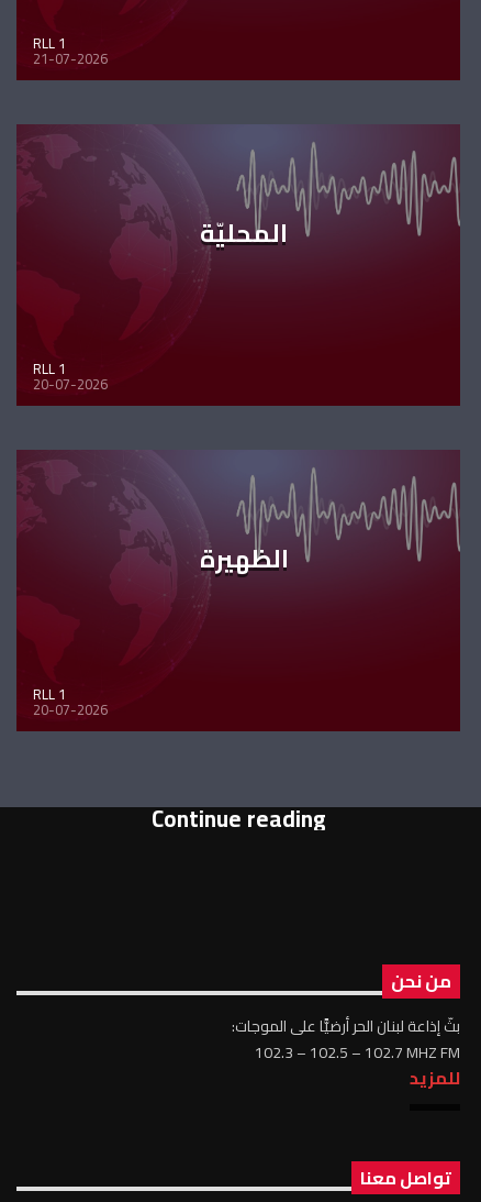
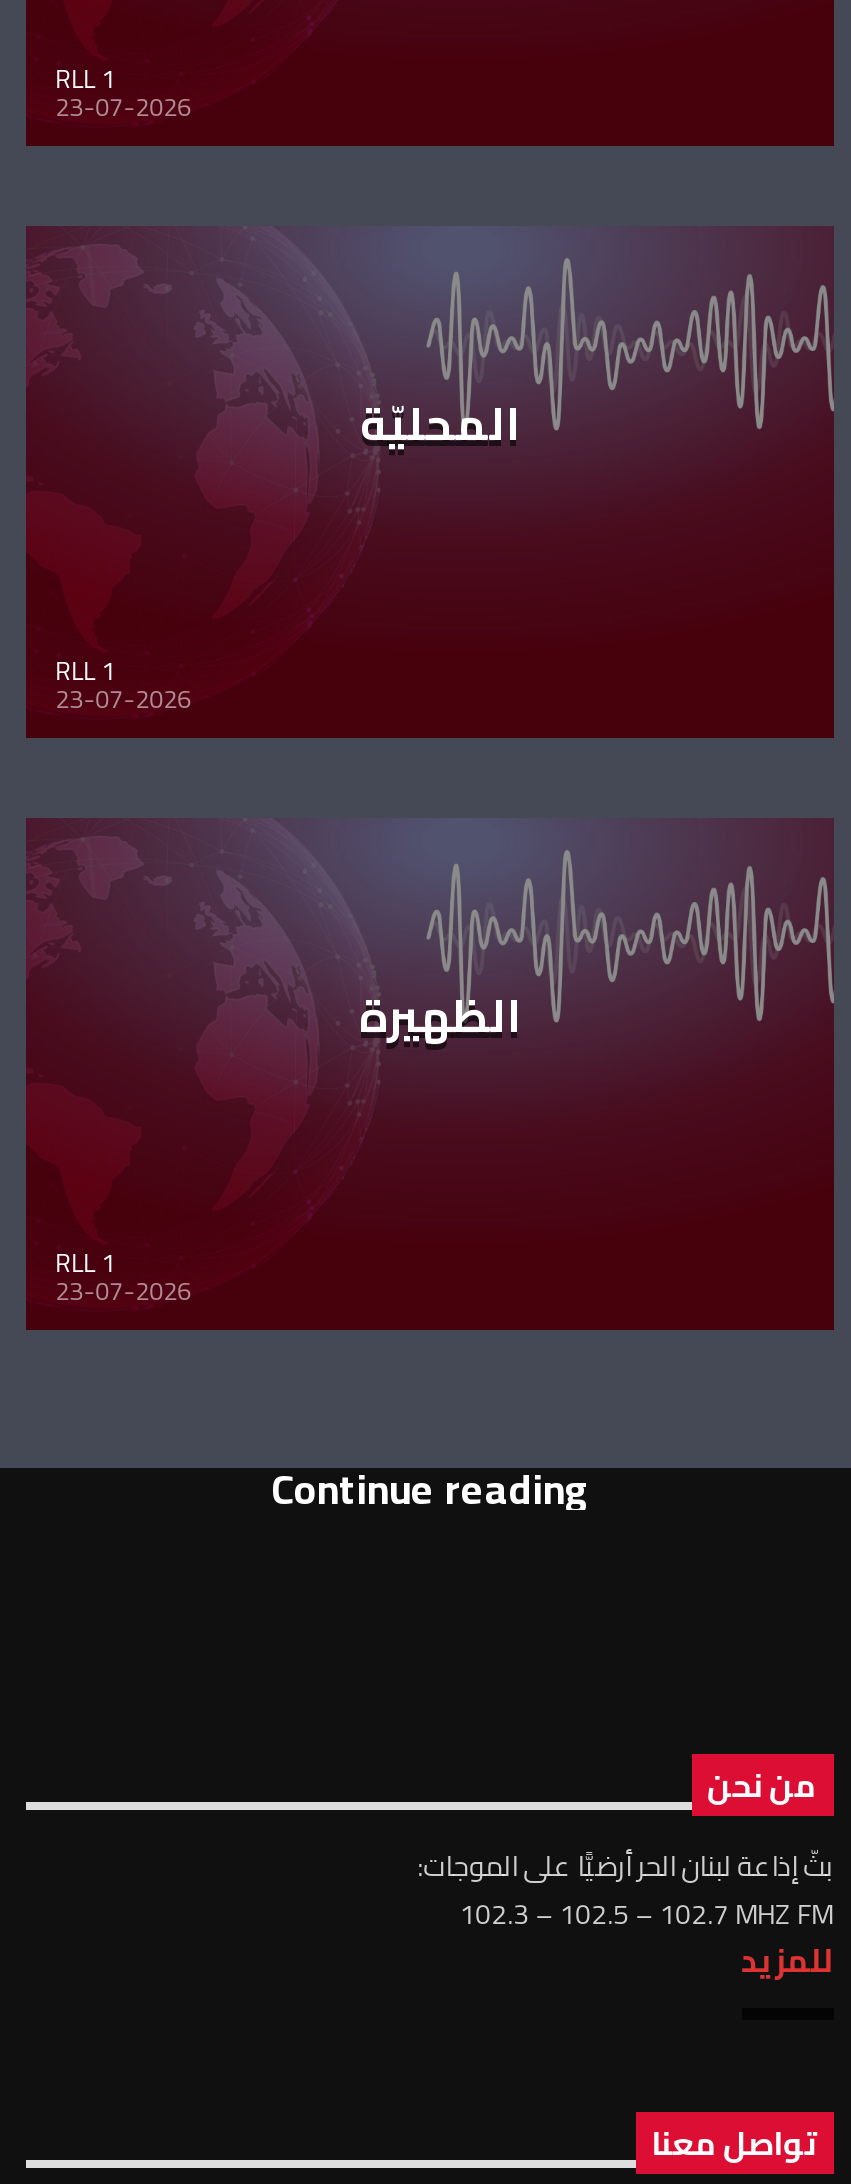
[33,45,107,71] 21-07-2026 -> [55,82,191,130] 23-07-2026
[33,371,107,397] 20-07-2026 -> [55,674,191,722] 23-07-2026
[33,696,107,723] 20-07-2026 -> [55,1266,191,1314] 23-07-2026

